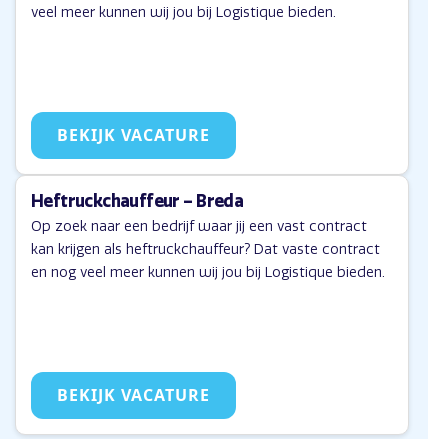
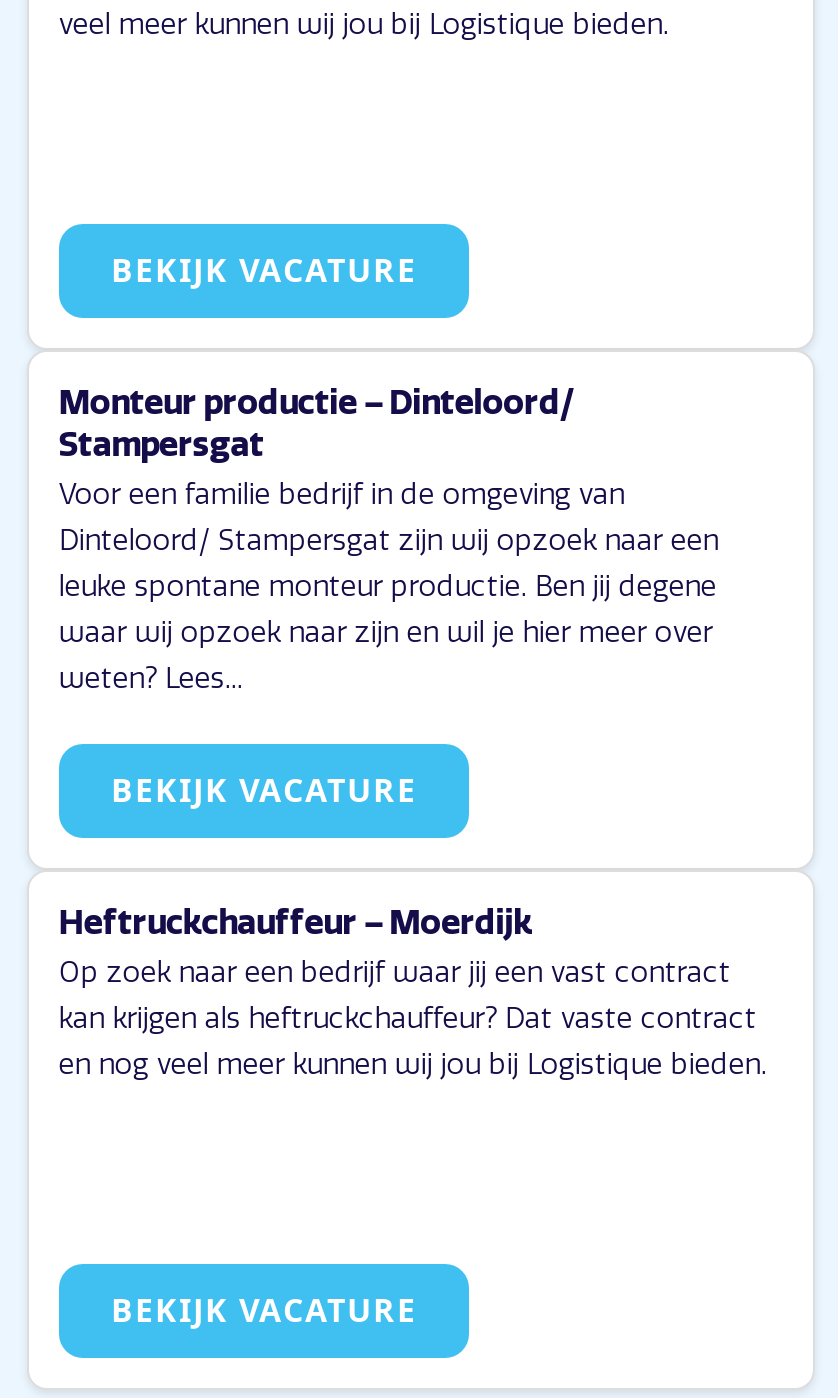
[31,191,243,211] Heftruckchauffeur – Breda -> [59,382,719,942] Monteur productie – Dinteloord/ | Stampersgat | Voor een familie bedrijf in de omgeving van | Dinteloord/ Stampersgat zijn wij opzoek naar een | leuke spontane monteur productie. Ben jij degene | waar wij opzoek naar zijn en wil je hier meer over | weten? Lees... | BEKIJK VACATURE | Heftruckchauffeur – Moerdijk

